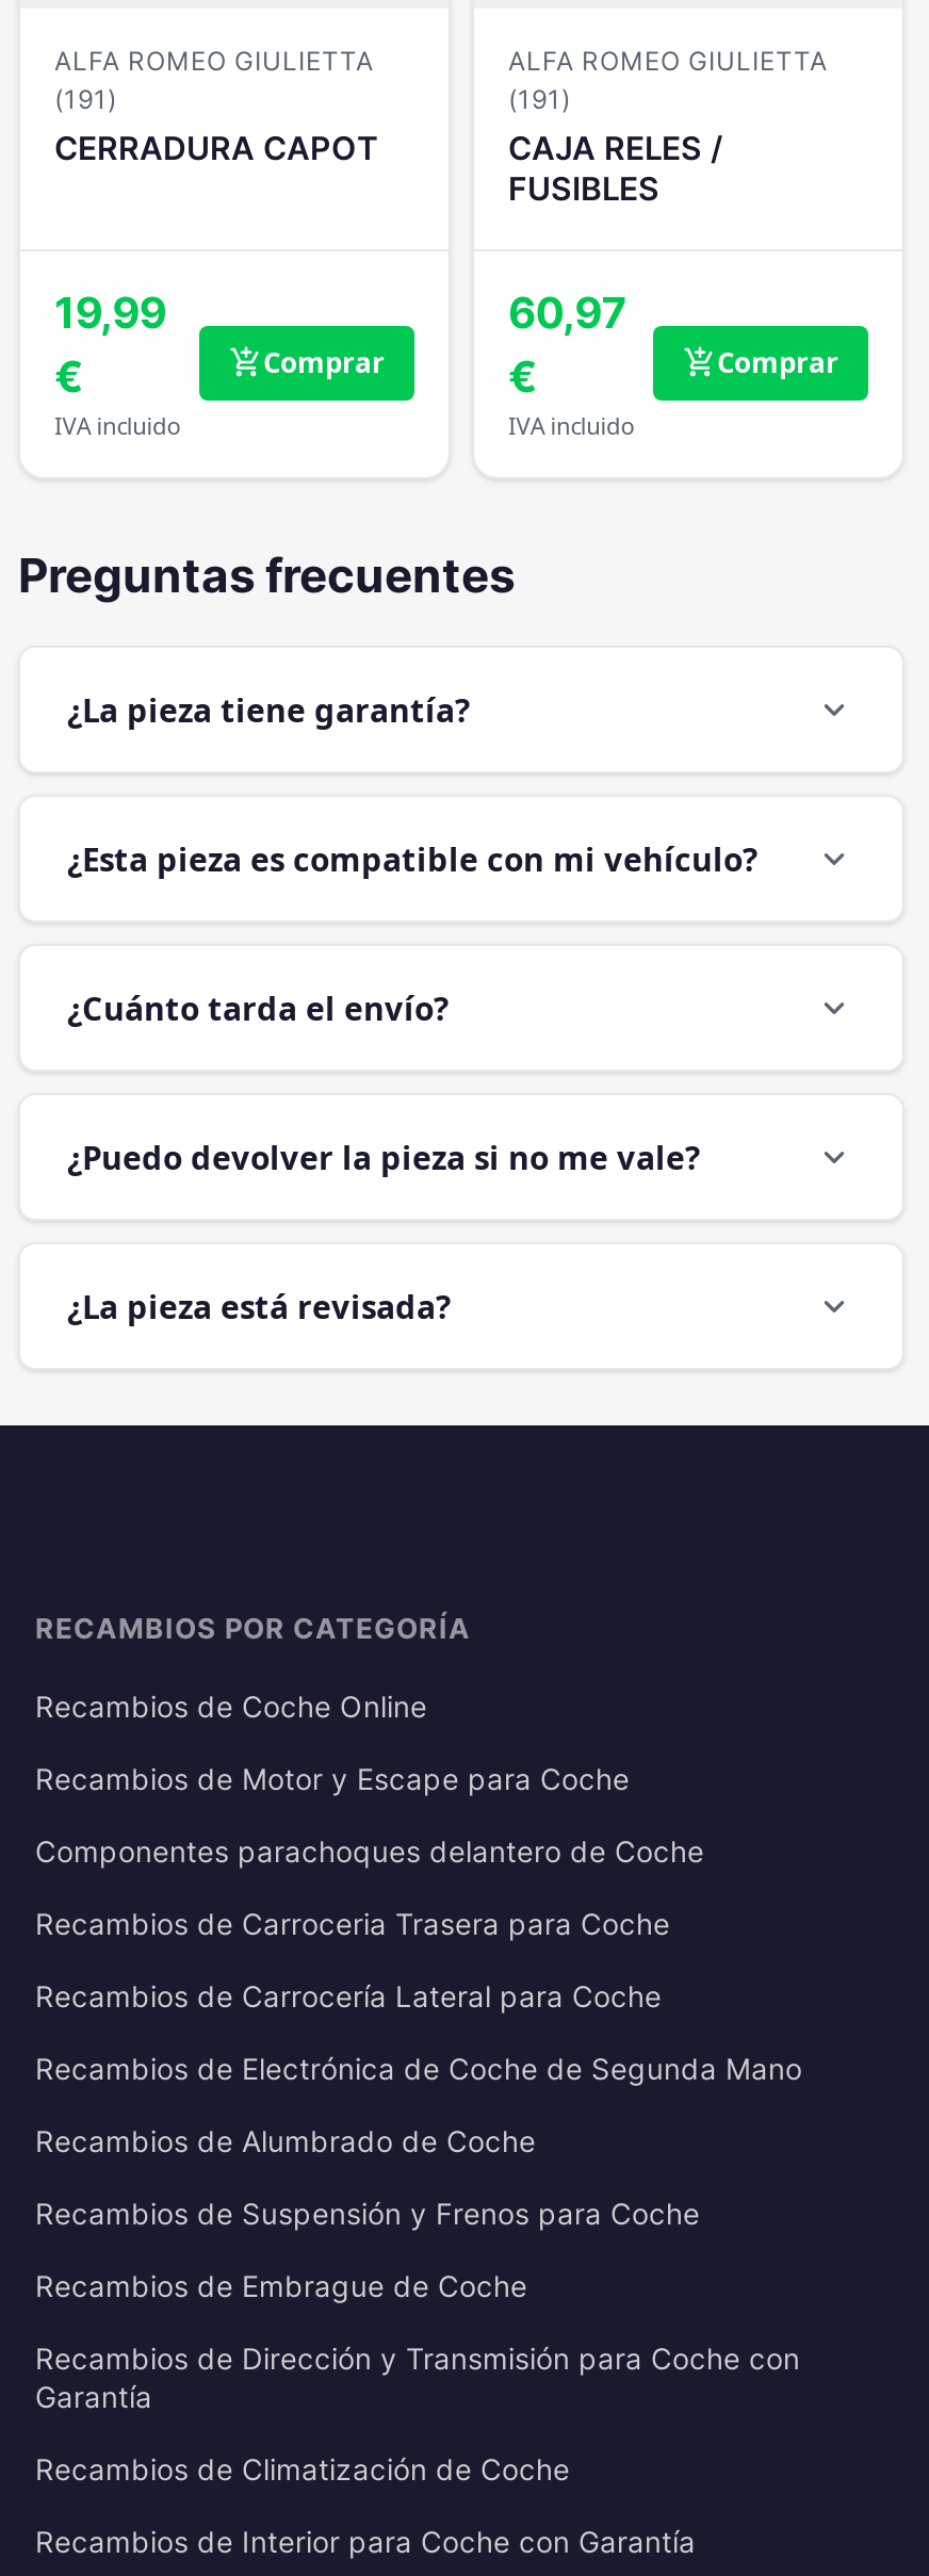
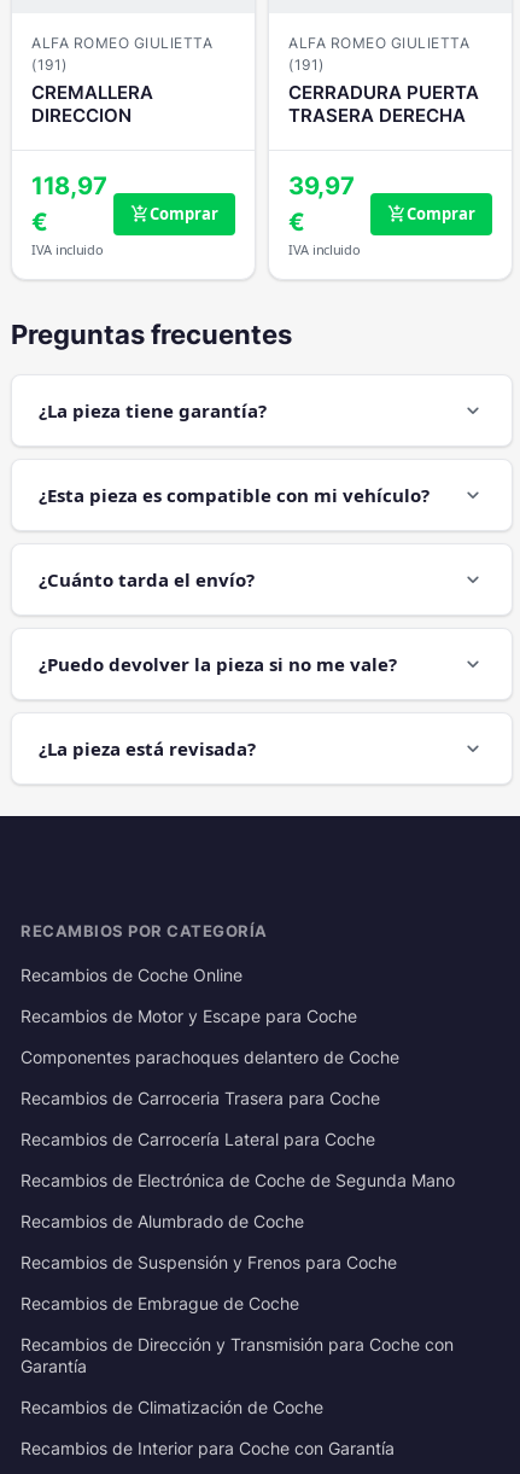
[54,128,378,169] CERRADURA CAPOT -> [31,81,153,127] CREMALLERA | DIRECCION
[508,128,723,209] CAJA RELES / | FUSIBLES -> [288,81,479,127] CERRADURA PUERTA | TRASERA DERECHA
[54,288,166,339] 19,99 -> [31,172,106,201] 118,97
[508,288,626,339] 60,97 -> [288,172,354,201] 39,97

